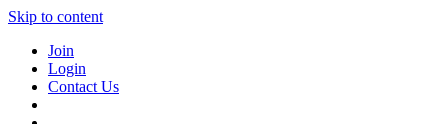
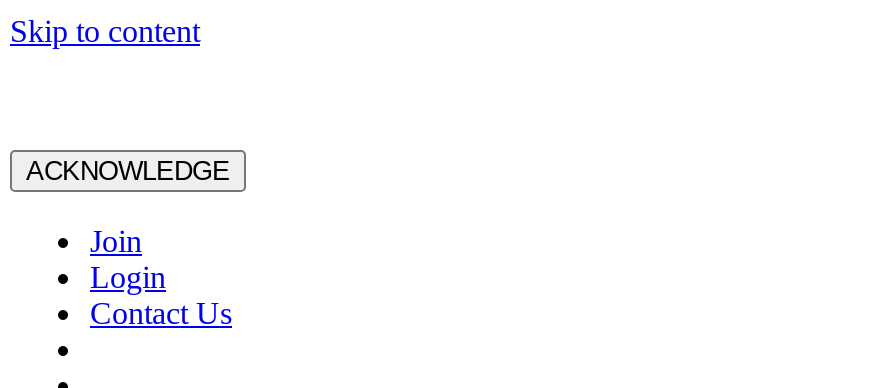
none -> [26,156,230,186] ACKNOWLEDGE

